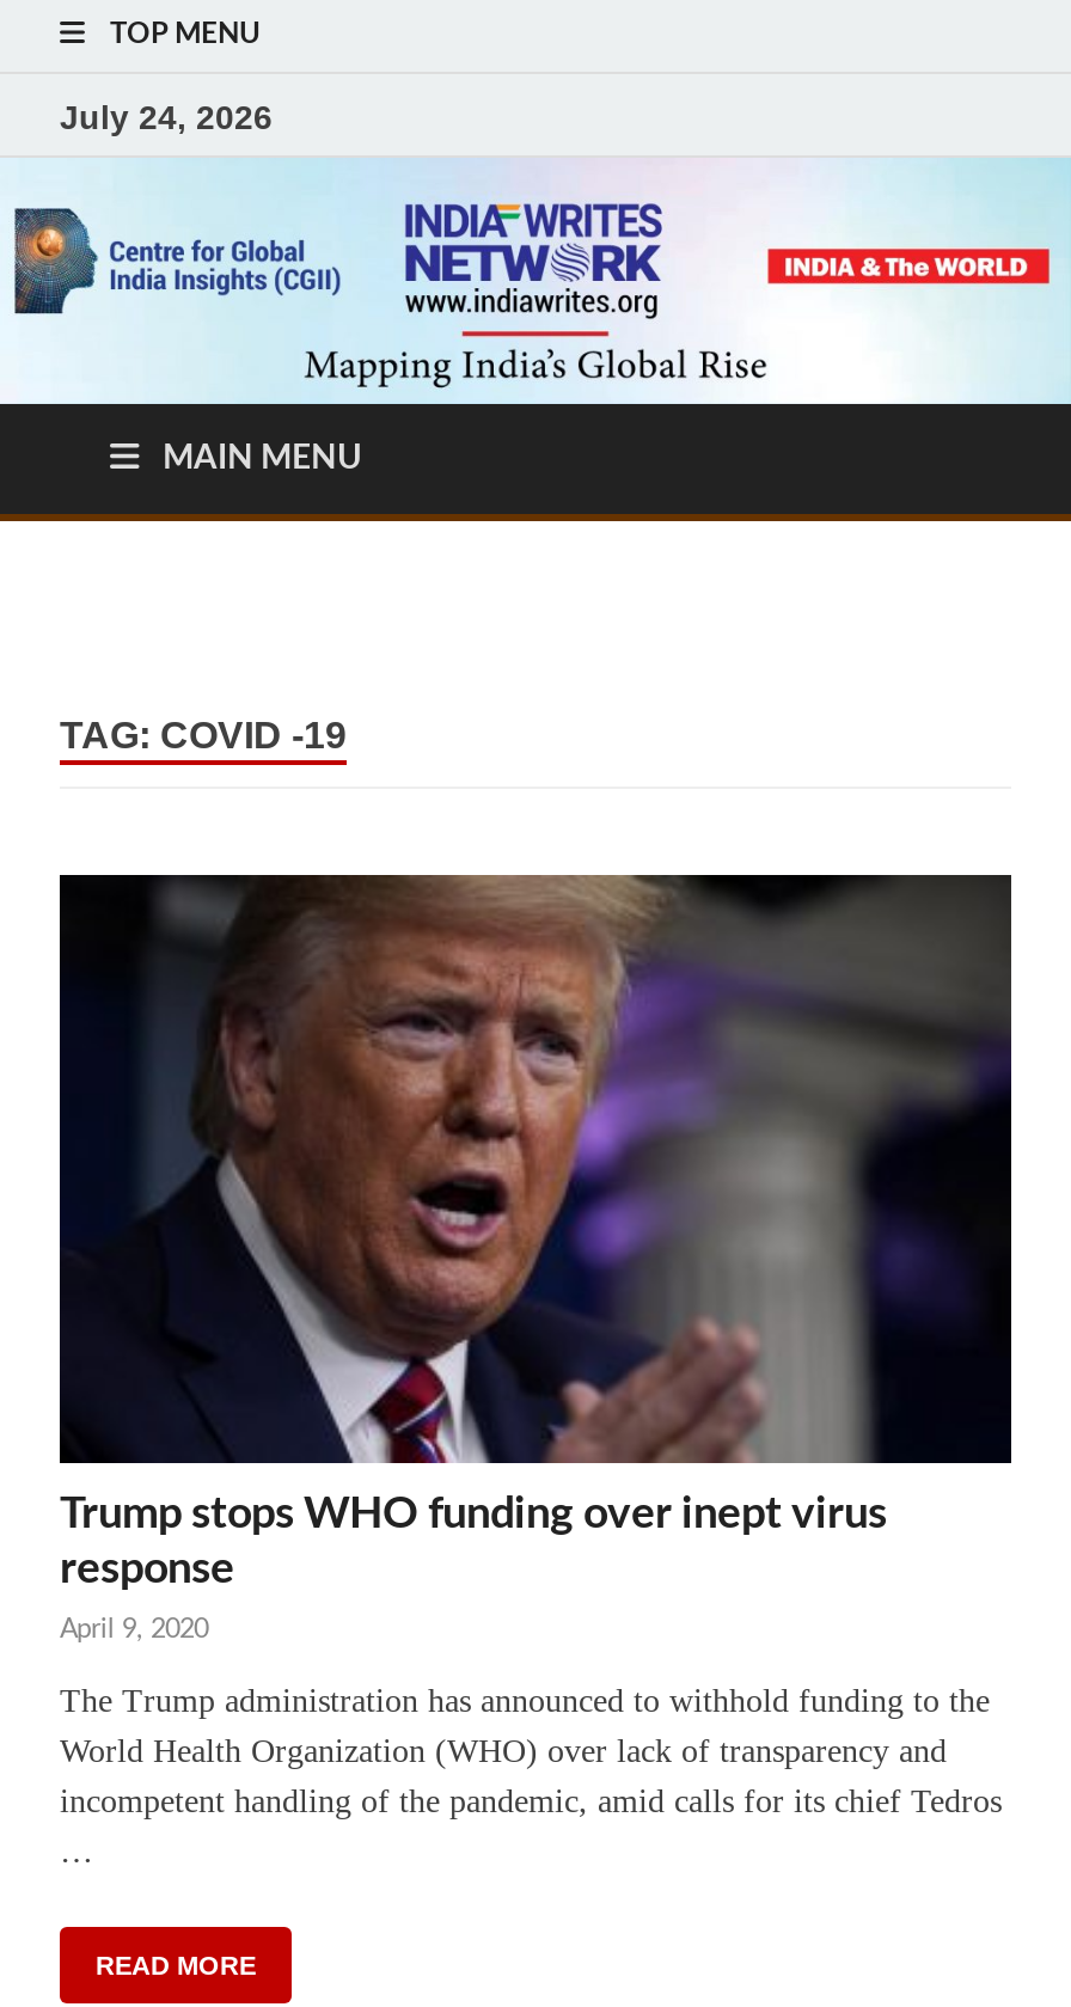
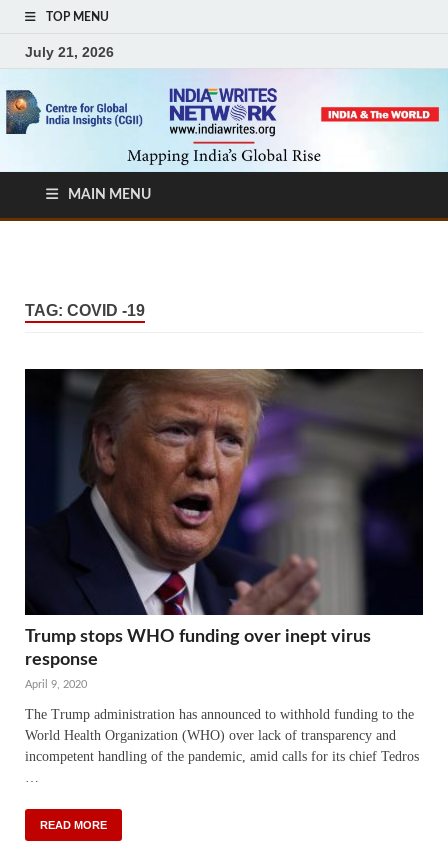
[60,97,273,135] July 24, 2026 -> [25,43,114,59] July 21, 2026

